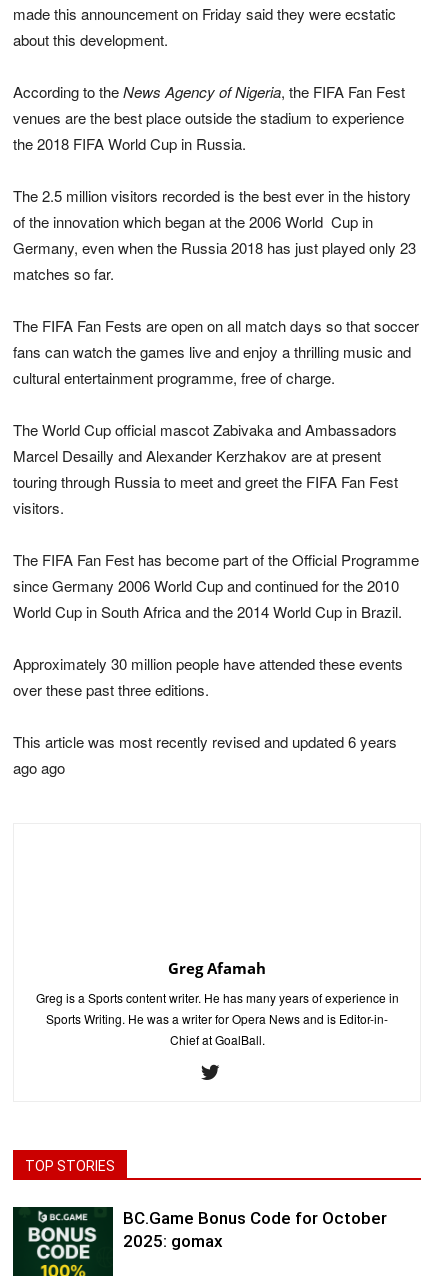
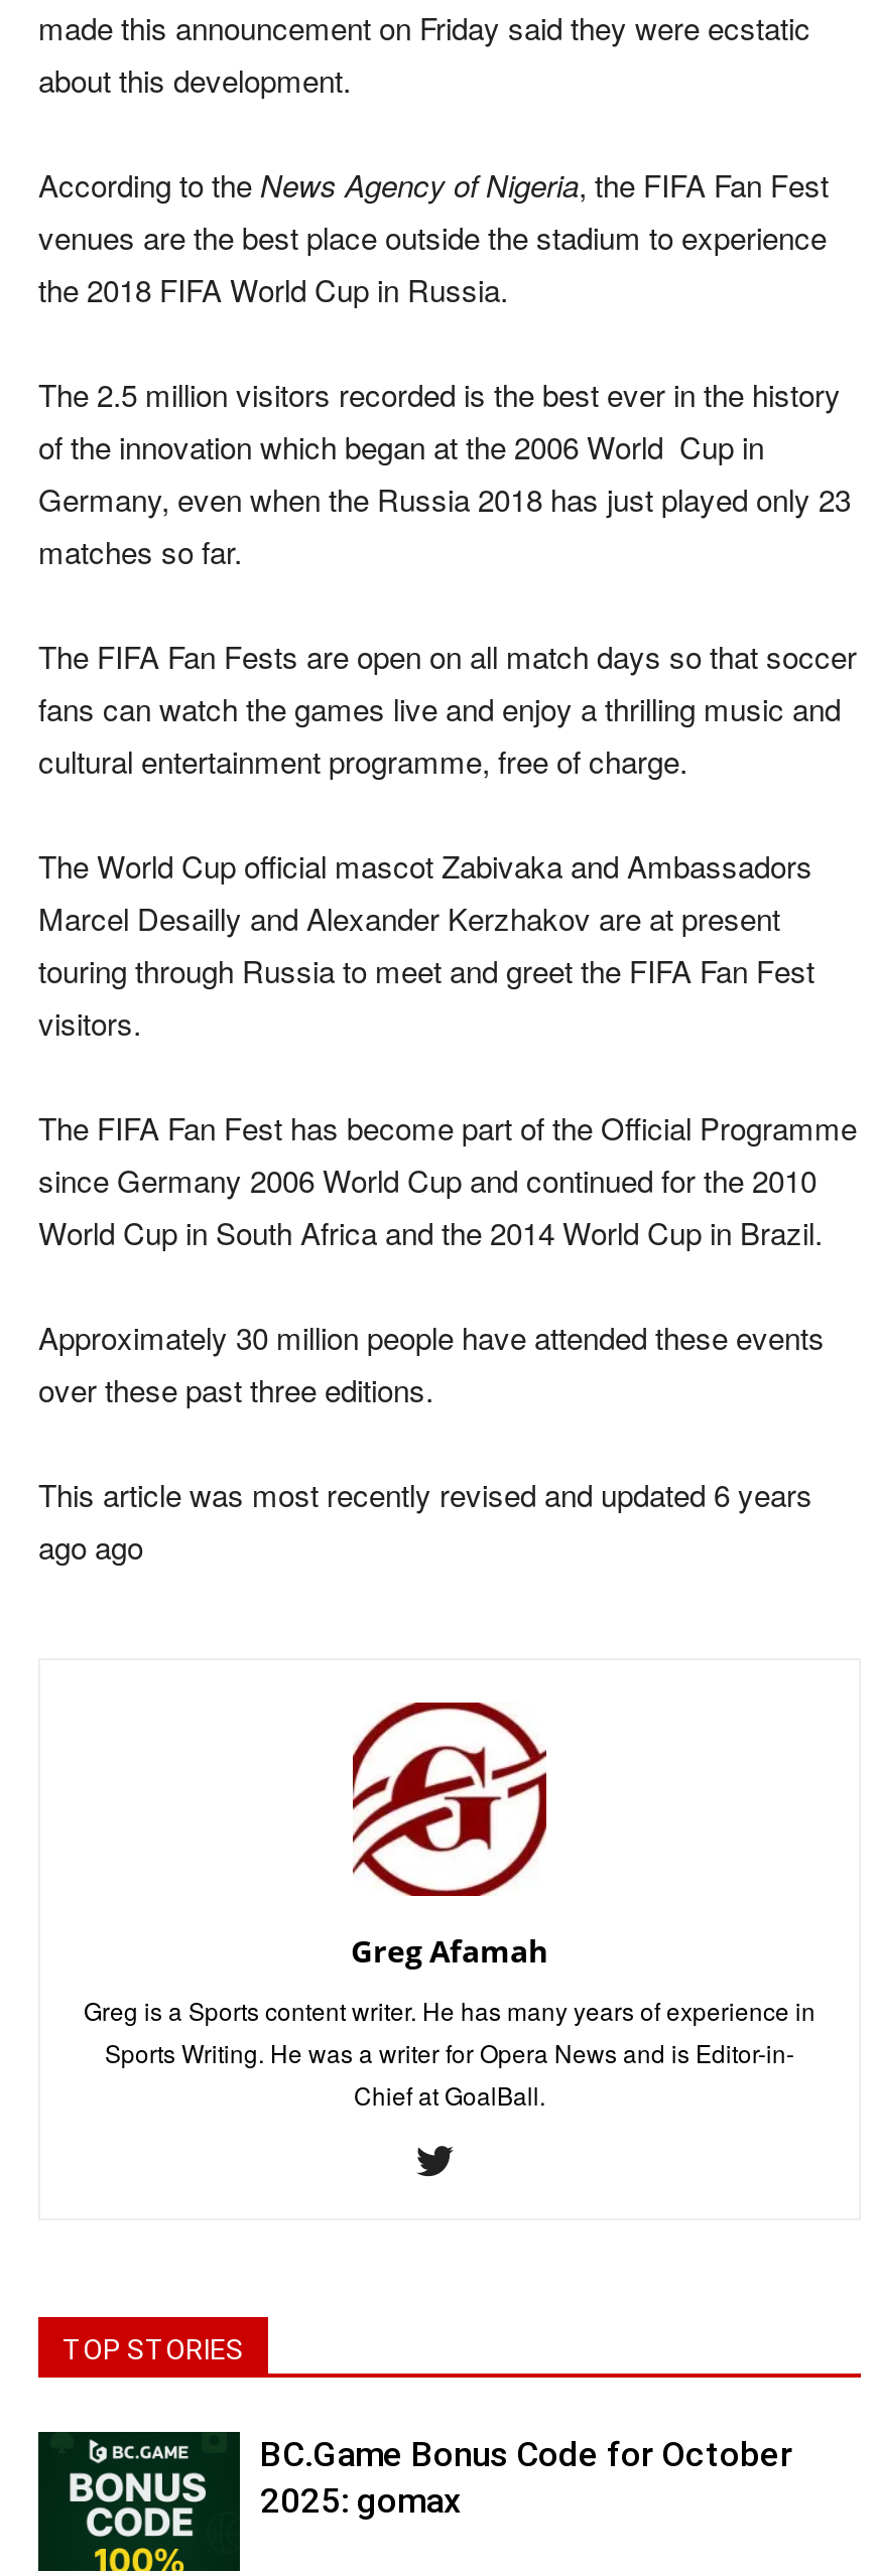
none -> [351,1701,548,1898] [image]

